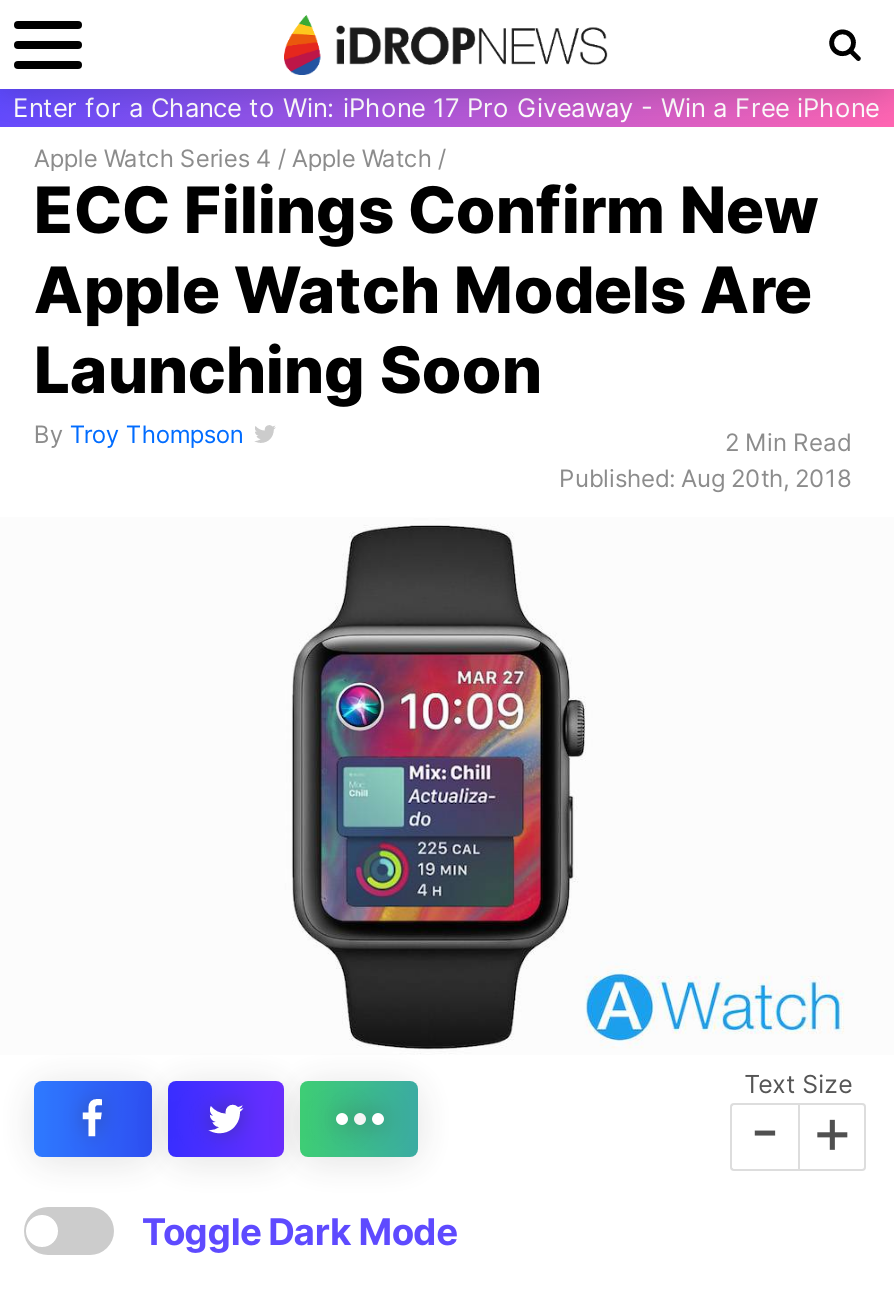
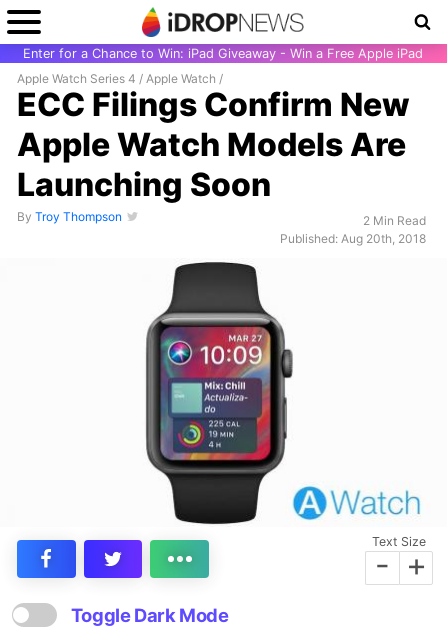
[13,92,879,122] Enter for a Chance to Win: iPhone 17 Pro Giveaway - Win a Free iPhone -> [23,45,423,60] Enter for a Chance to Win: iPad Giveaway - Win a Free Apple iPad

